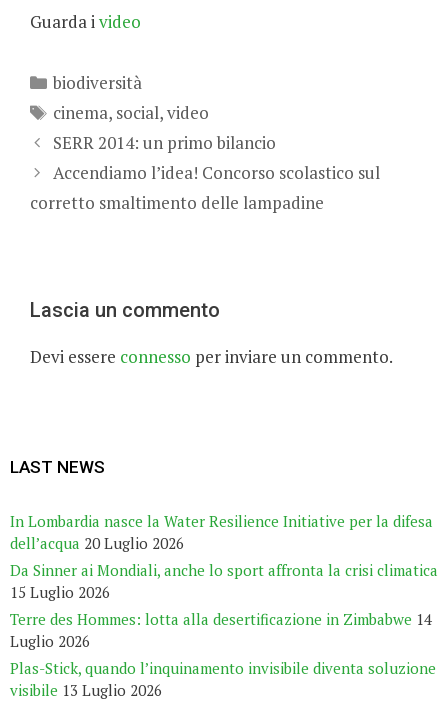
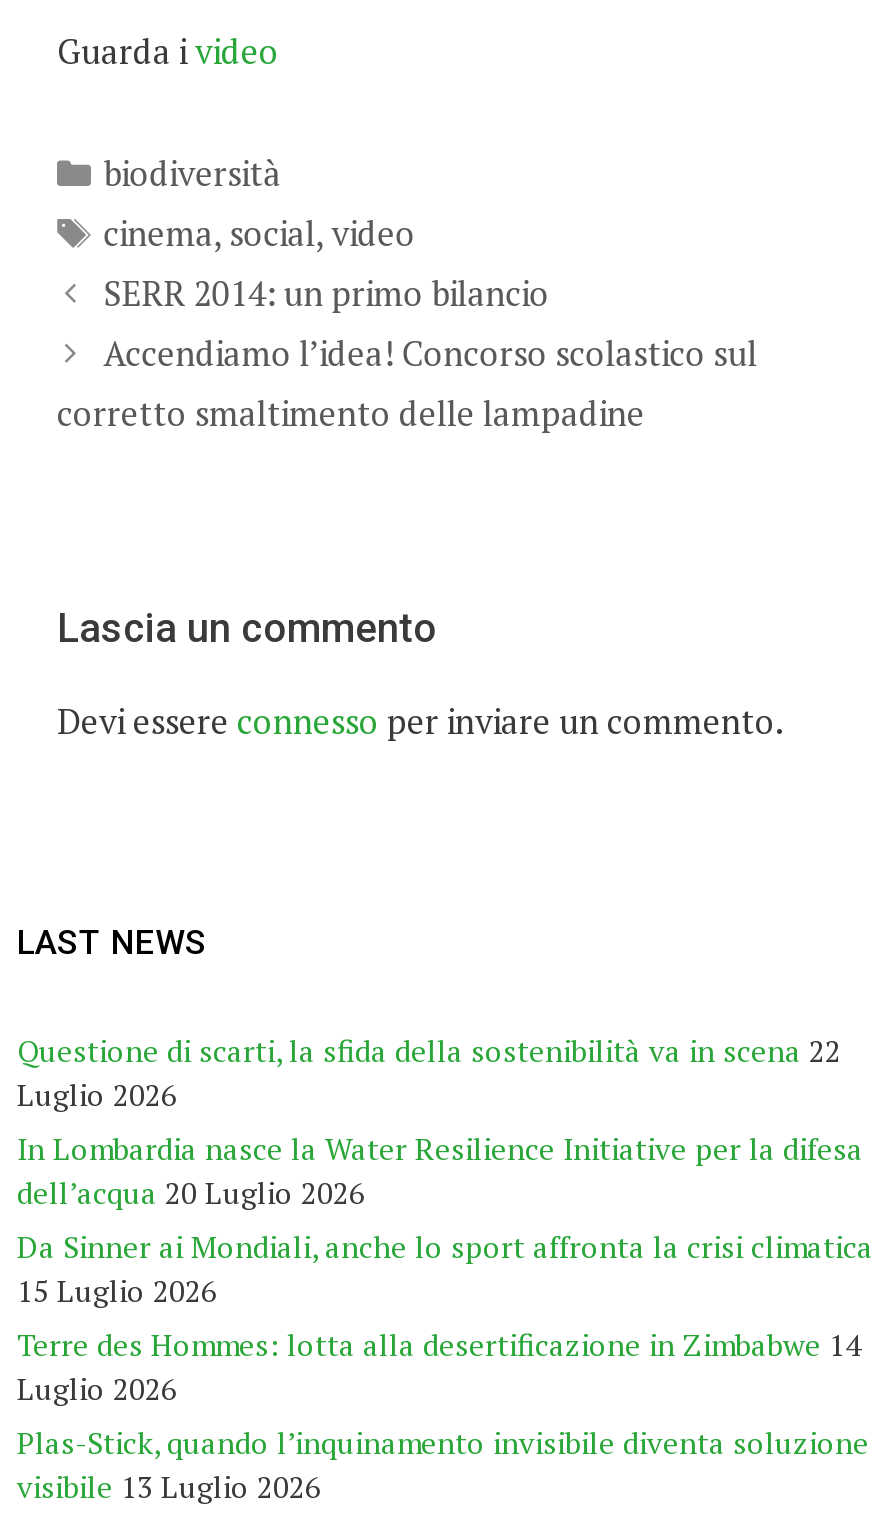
none -> [17,1029,841,1113] Questione di scarti, la sfida della sostenibilità va in scena 22 | Luglio 2026

